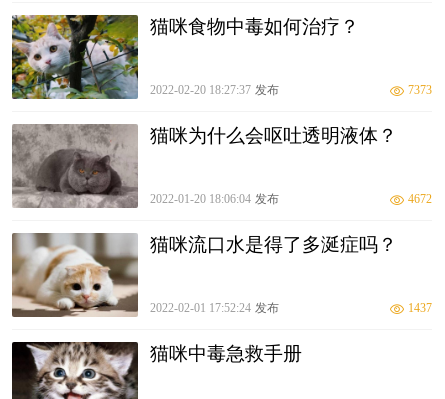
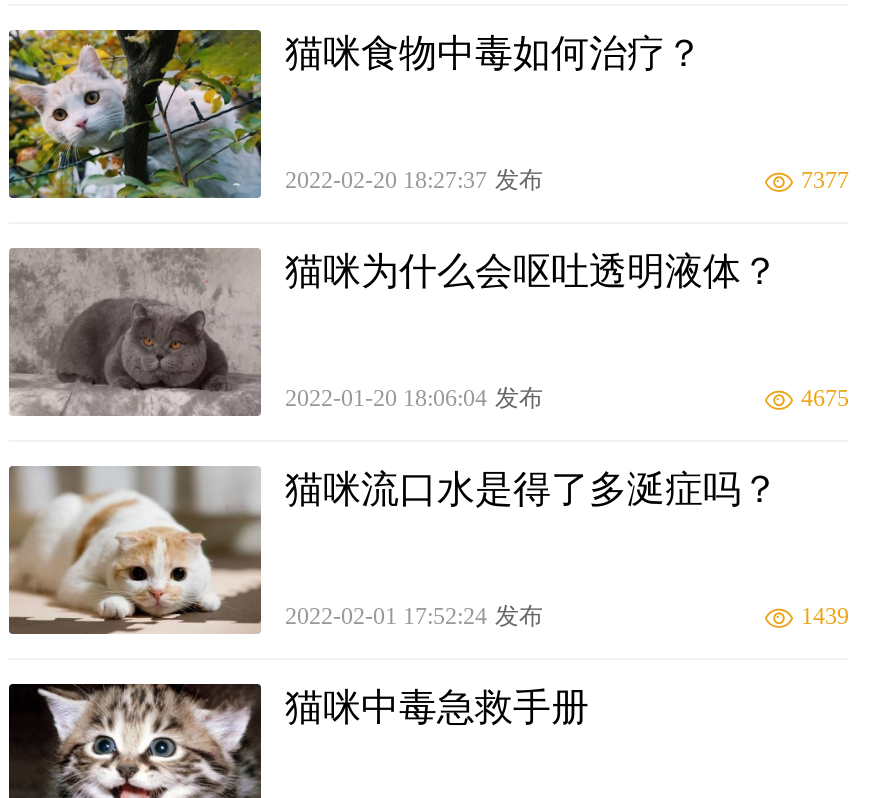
[408,83,432,97] 7373 -> [801,167,849,195] 7377
[408,192,432,206] 4672 -> [801,385,849,413] 4675
[408,301,432,315] 1437 -> [801,603,849,631] 1439

